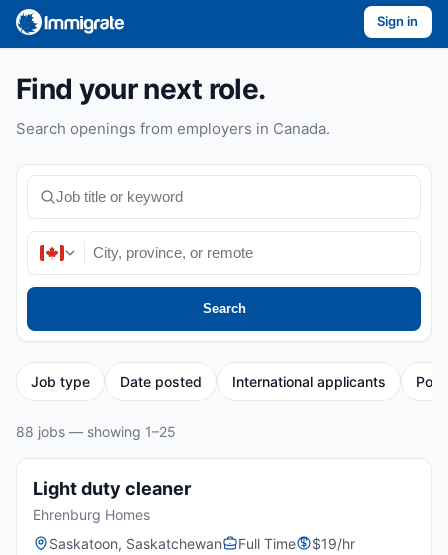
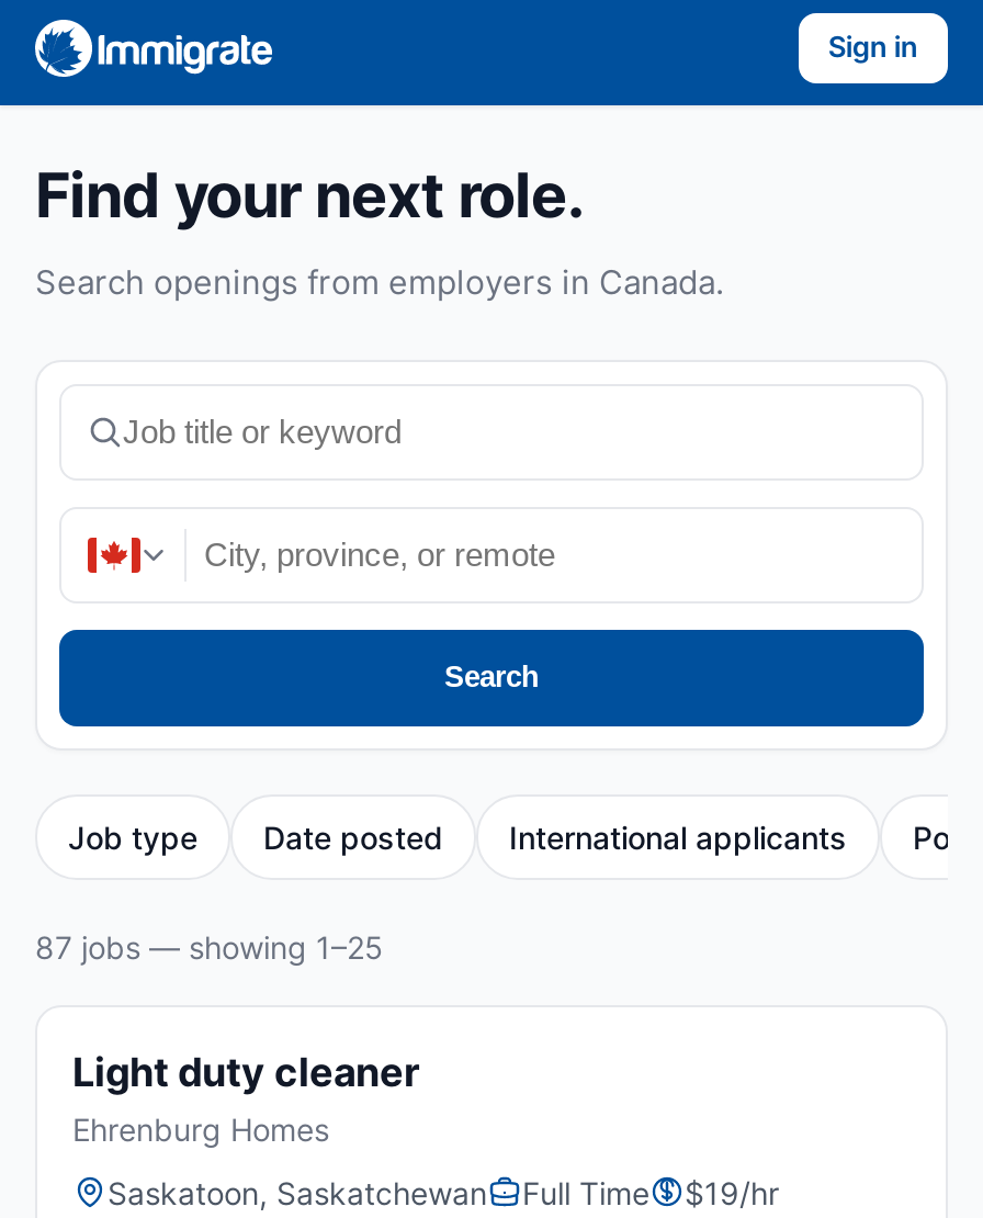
[16,423,176,440] 88 jobs — showing 1–25 -> [35,928,384,965] 87 jobs — showing 1–25

